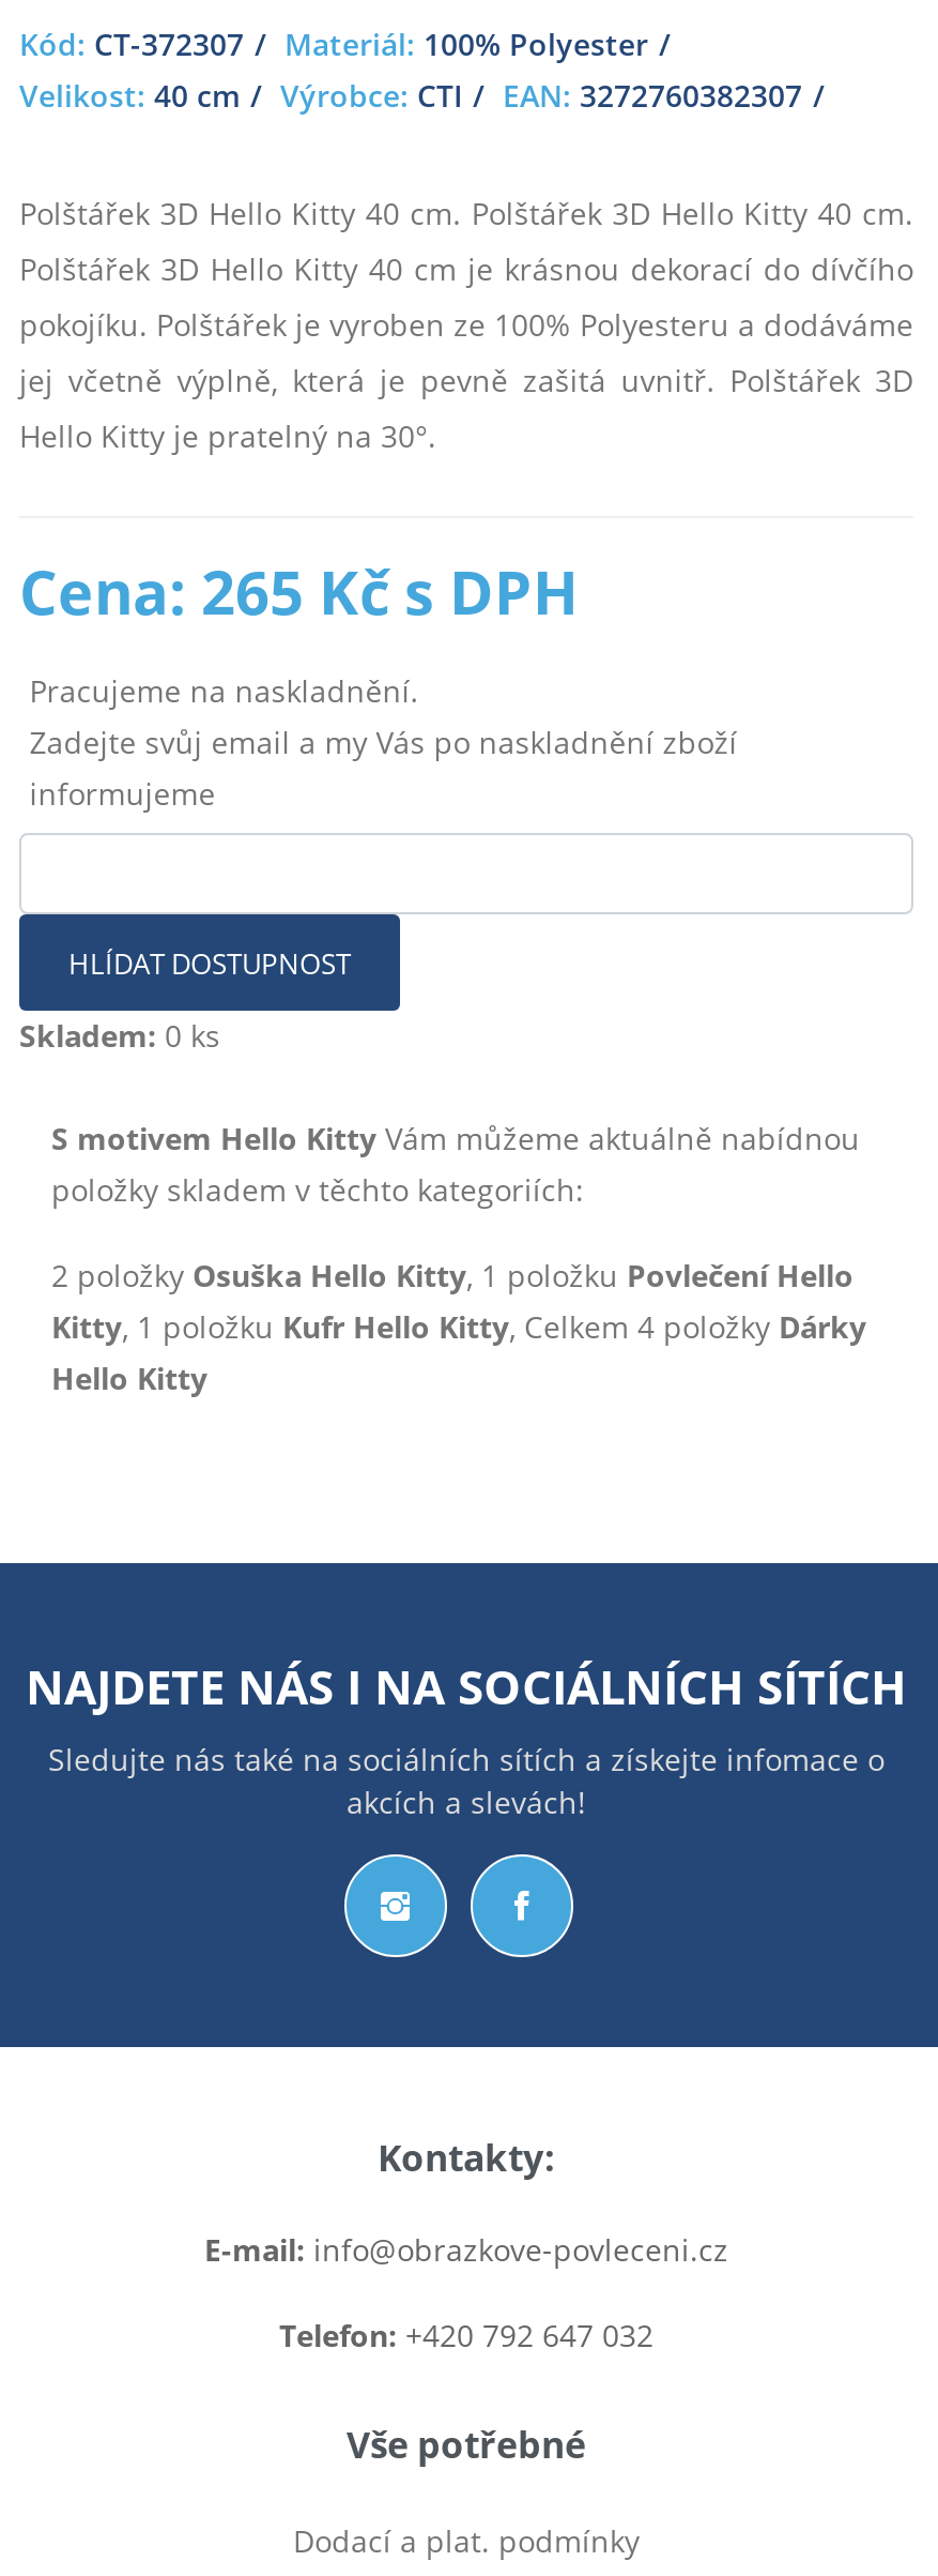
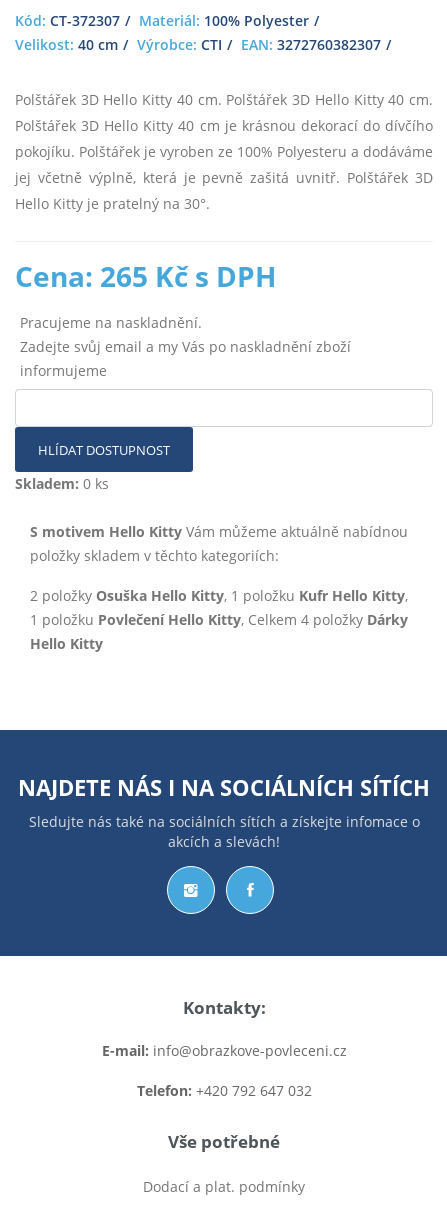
[51,1256,866,1348] 2 položky Osuška Hello Kitty, 1 položku Povlečení Hello | Kitty, 1 položku Kufr Hello Kitty, Celkem 4 položky Dárky -> [30,586,408,629] 2 položky Osuška Hello Kitty, 1 položku Kufr Hello Kitty, | 1 položku Povlečení Hello Kitty, Celkem 4 položky Dárky

